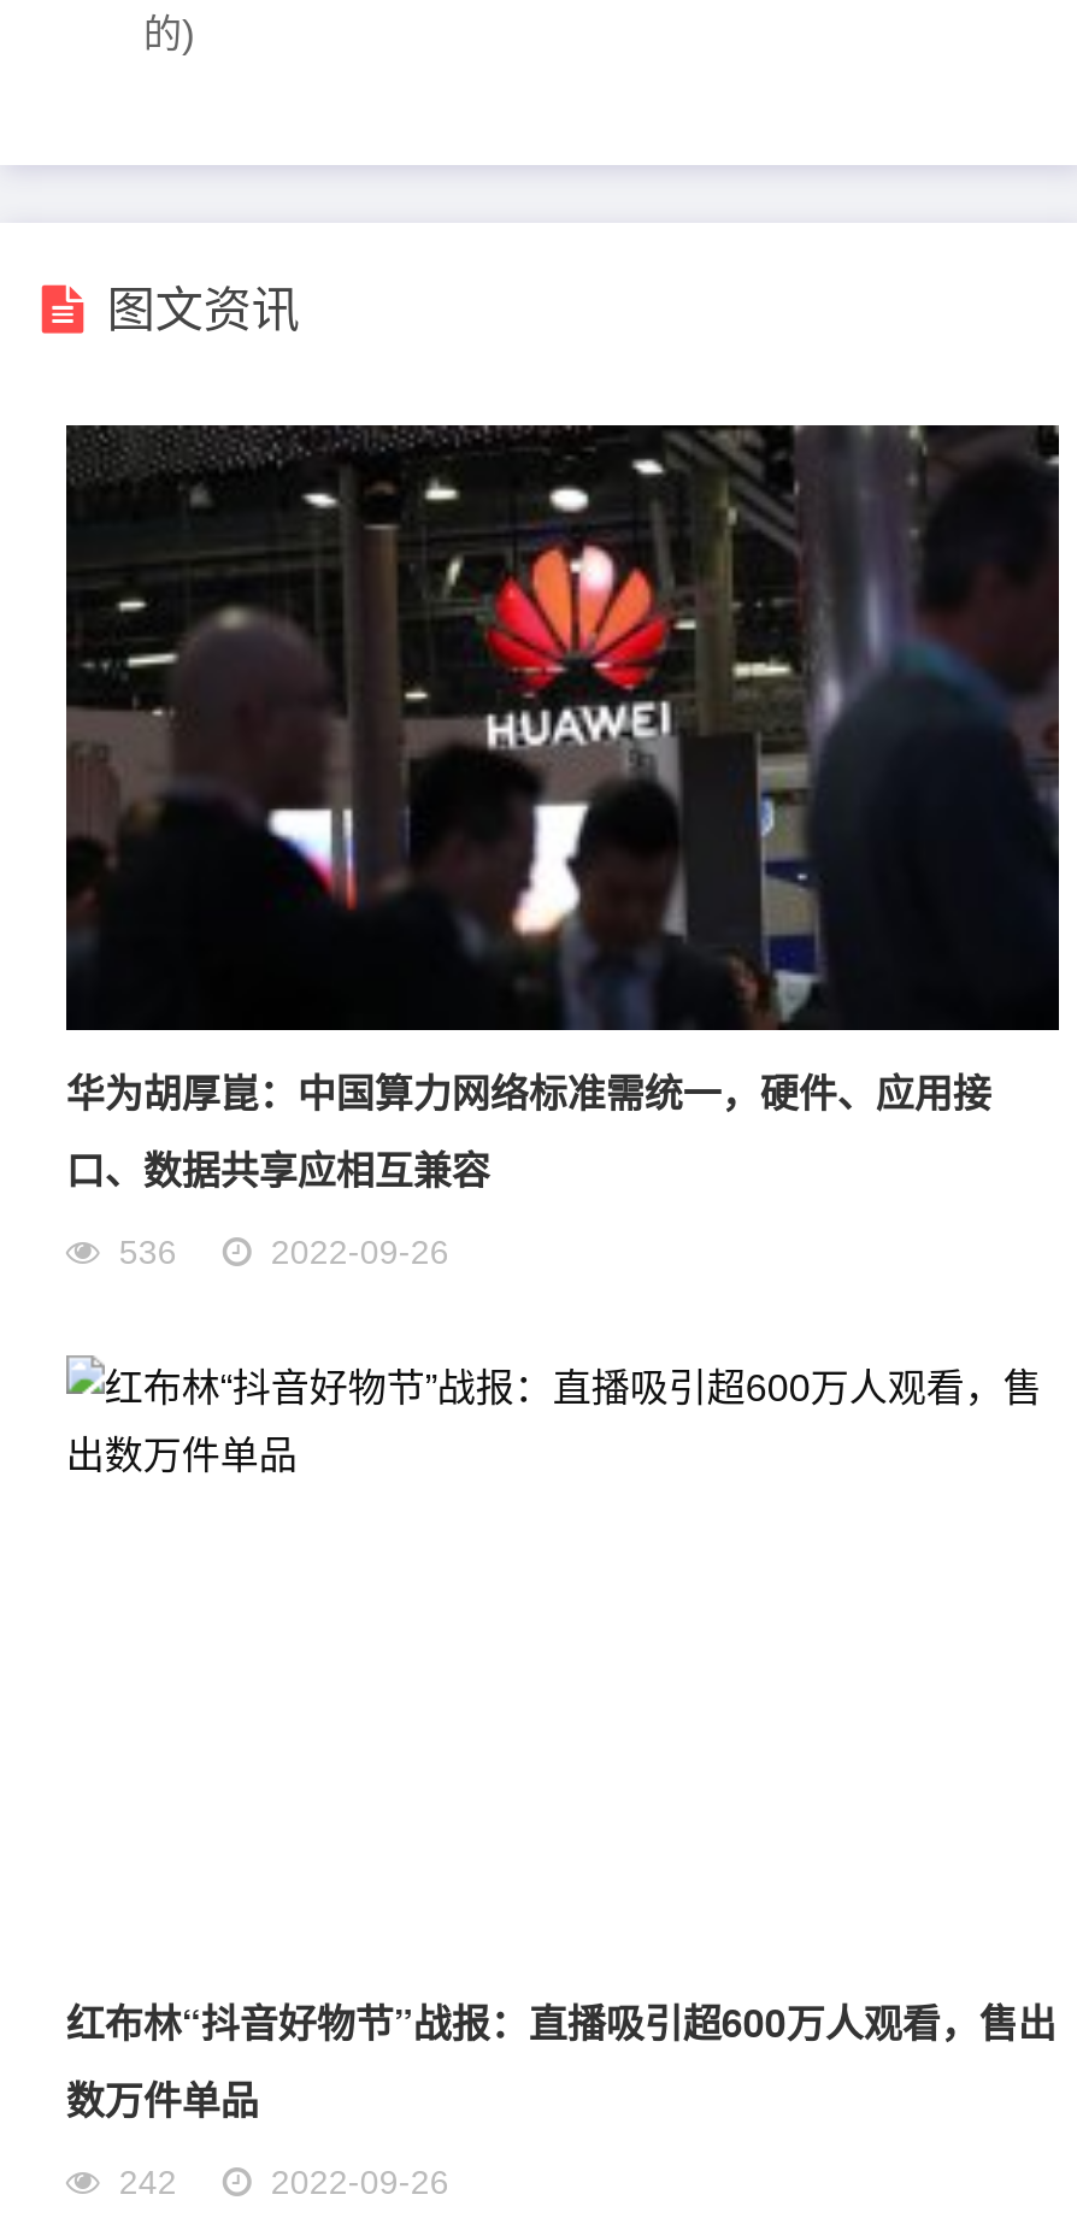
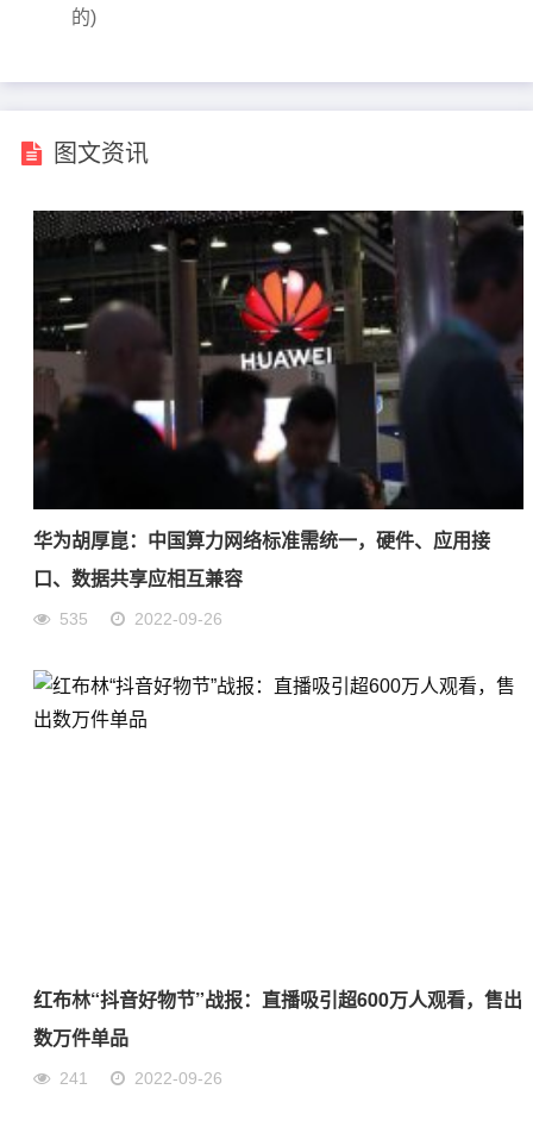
[119,1232,177,1271] 536 -> [59,609,88,628] 535
[119,2162,177,2200] 242 -> [59,1068,88,1087] 241

